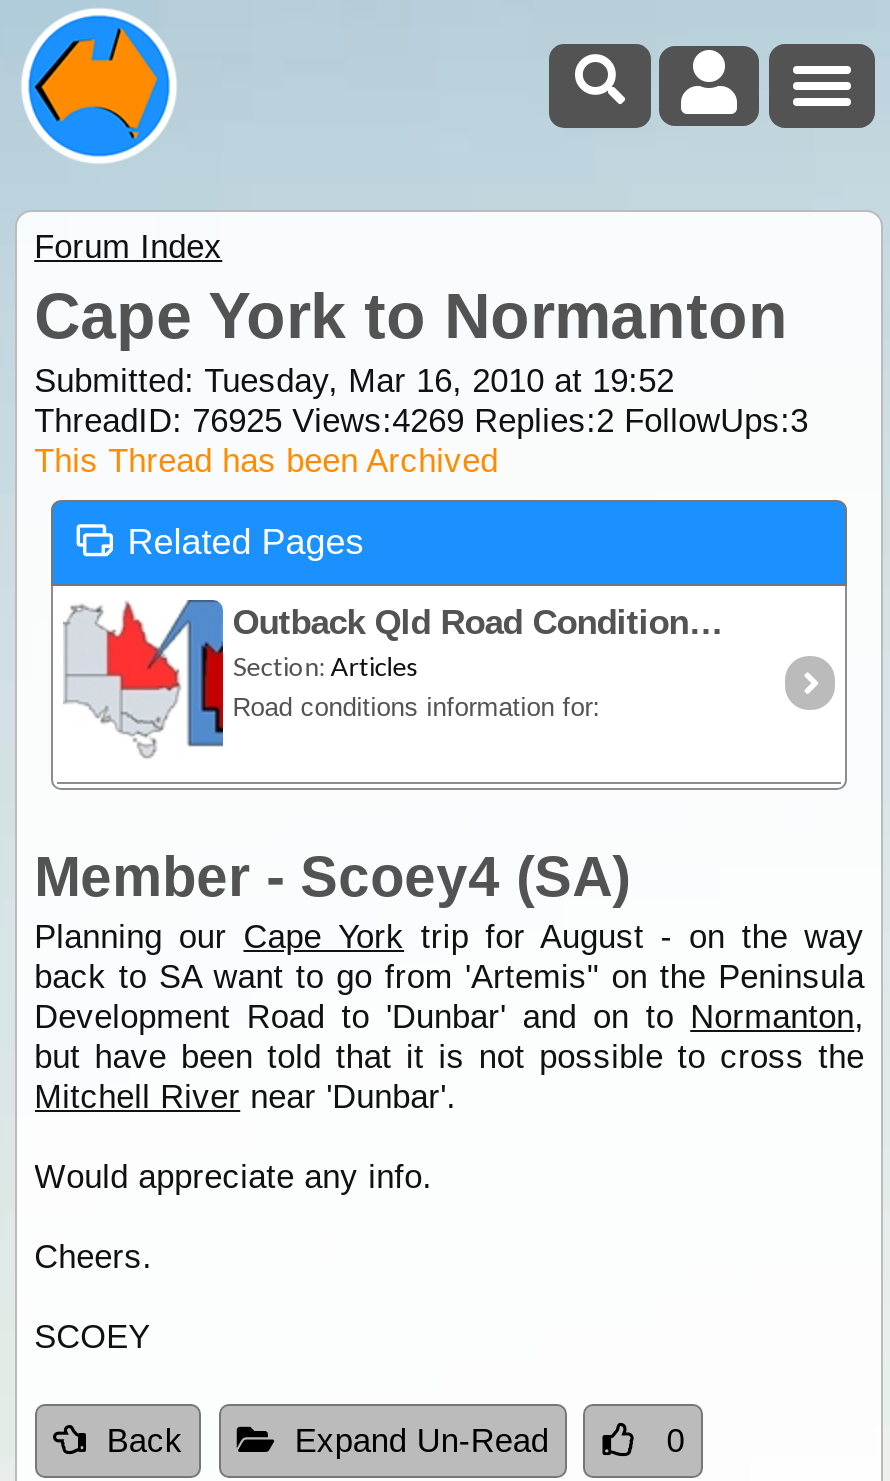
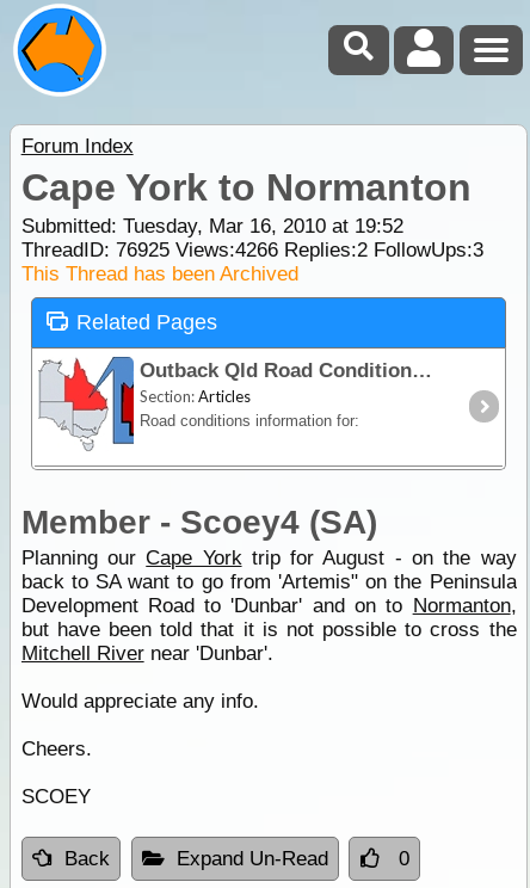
[34,402,808,440] ThreadID: 76925 Views:4269 Replies:2 FollowUps:3 -> [21,239,483,261] ThreadID: 76925 Views:4266 Replies:2 FollowUps:3

